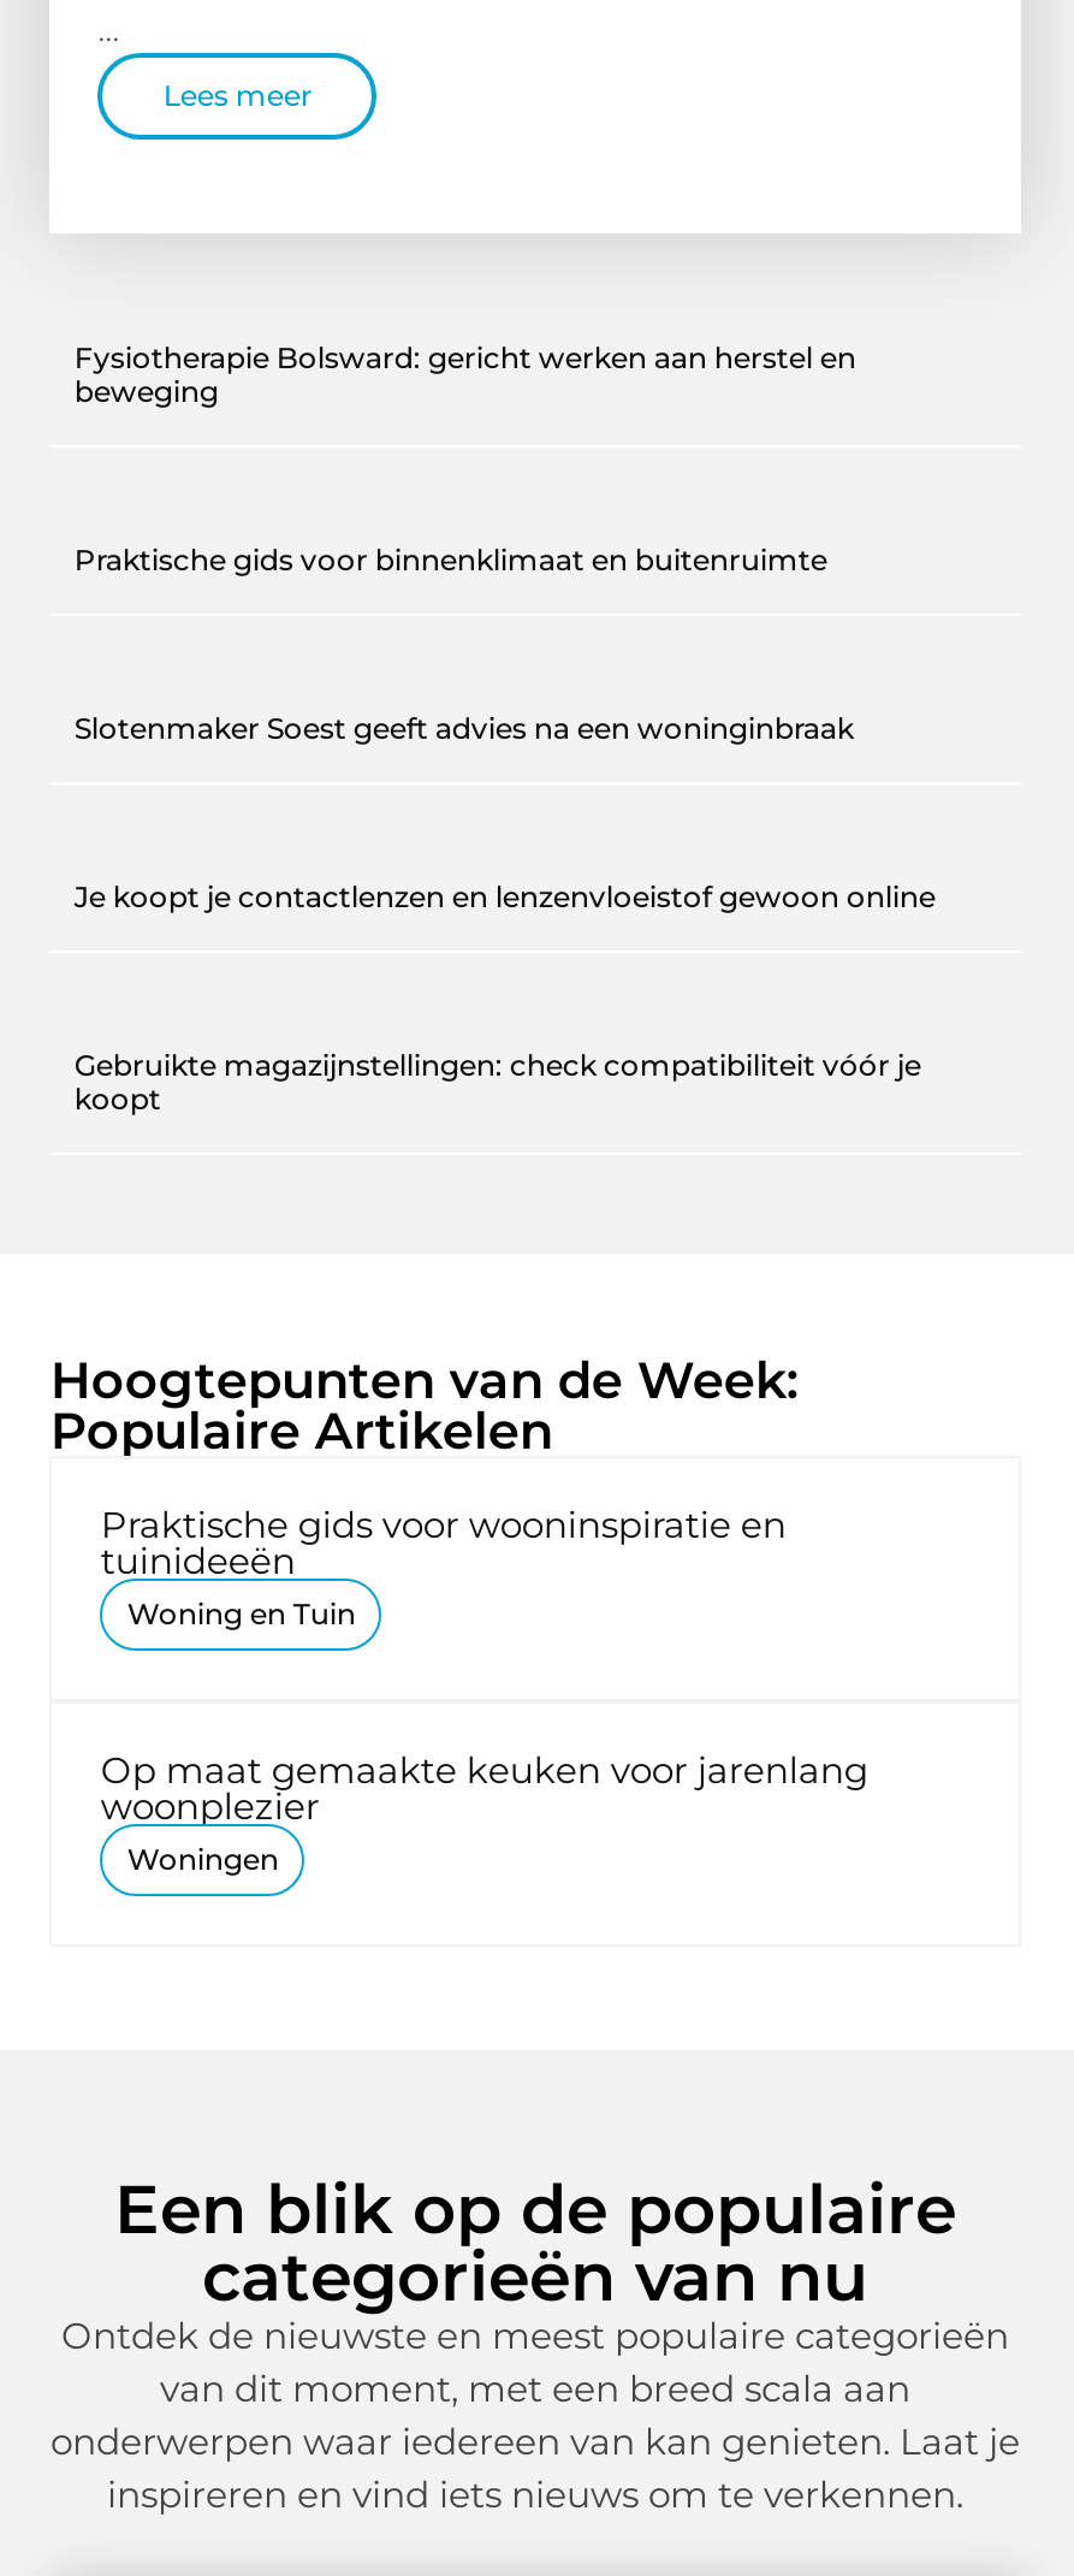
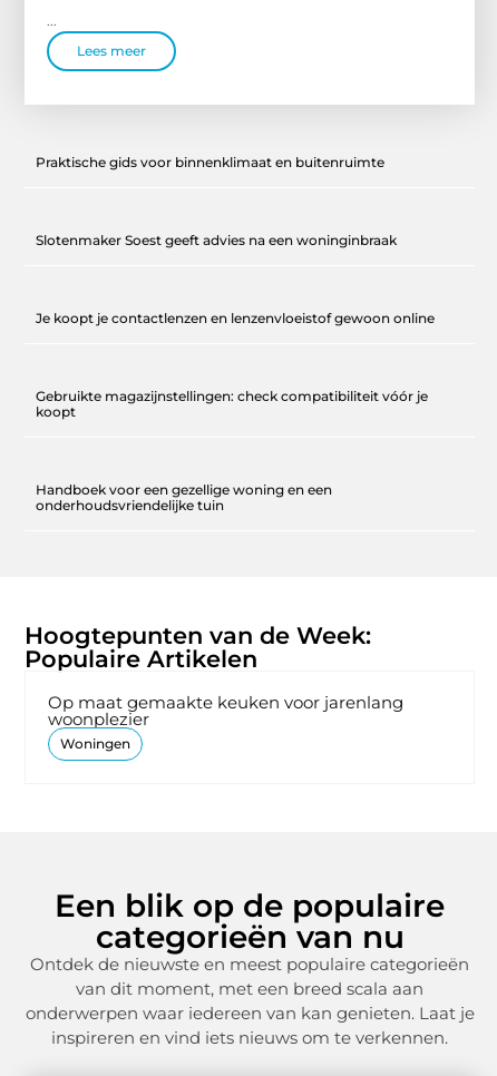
[74,340,856,410] Fysiotherapie Bolsward: gericht werken aan herstel en | beweging -> none
none -> [36,482,333,514] Handboek voor een gezellige woning en een | onderhoudsvriendelijke tuin
[101,1502,786,1632] Praktische gids voor wooninspiratie en | tuinideeën | Woning en Tuin -> none

